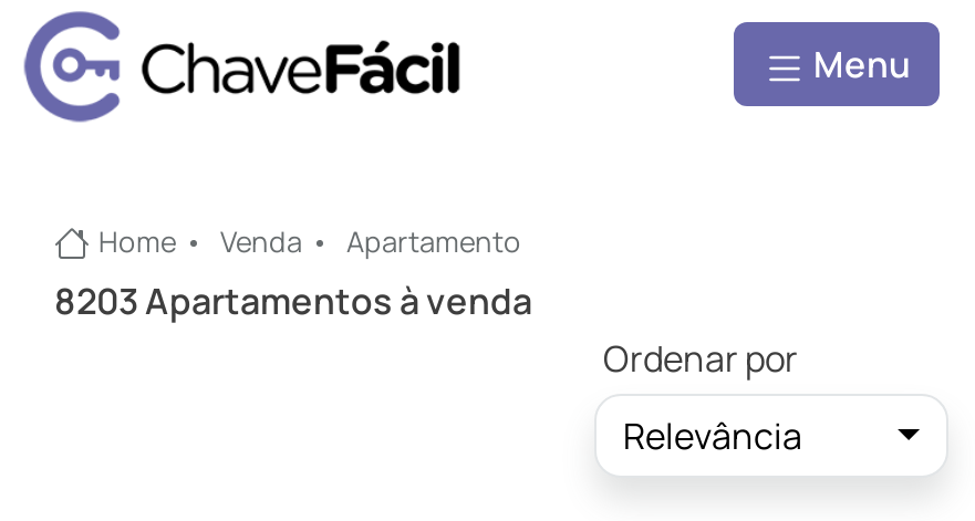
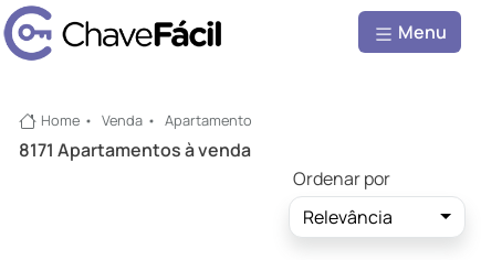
[54,277,532,325] 8203 Apartamentos à venda -> [19,138,251,162] 8171 Apartamentos à venda

